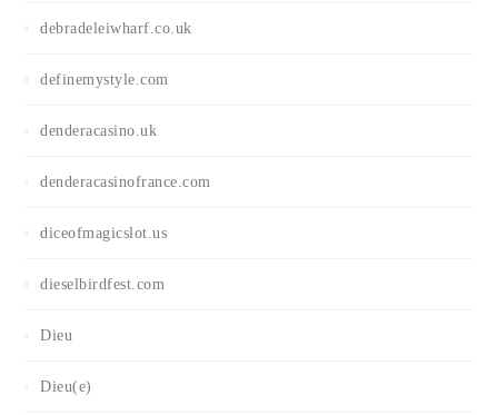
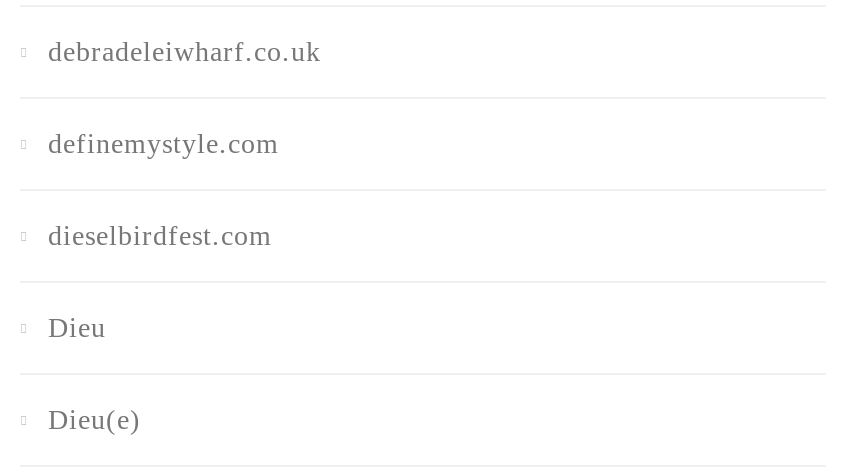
[40,123,211,242] denderacasino.uk | denderacasinofrance.com | diceofmagicslot.us -> none

